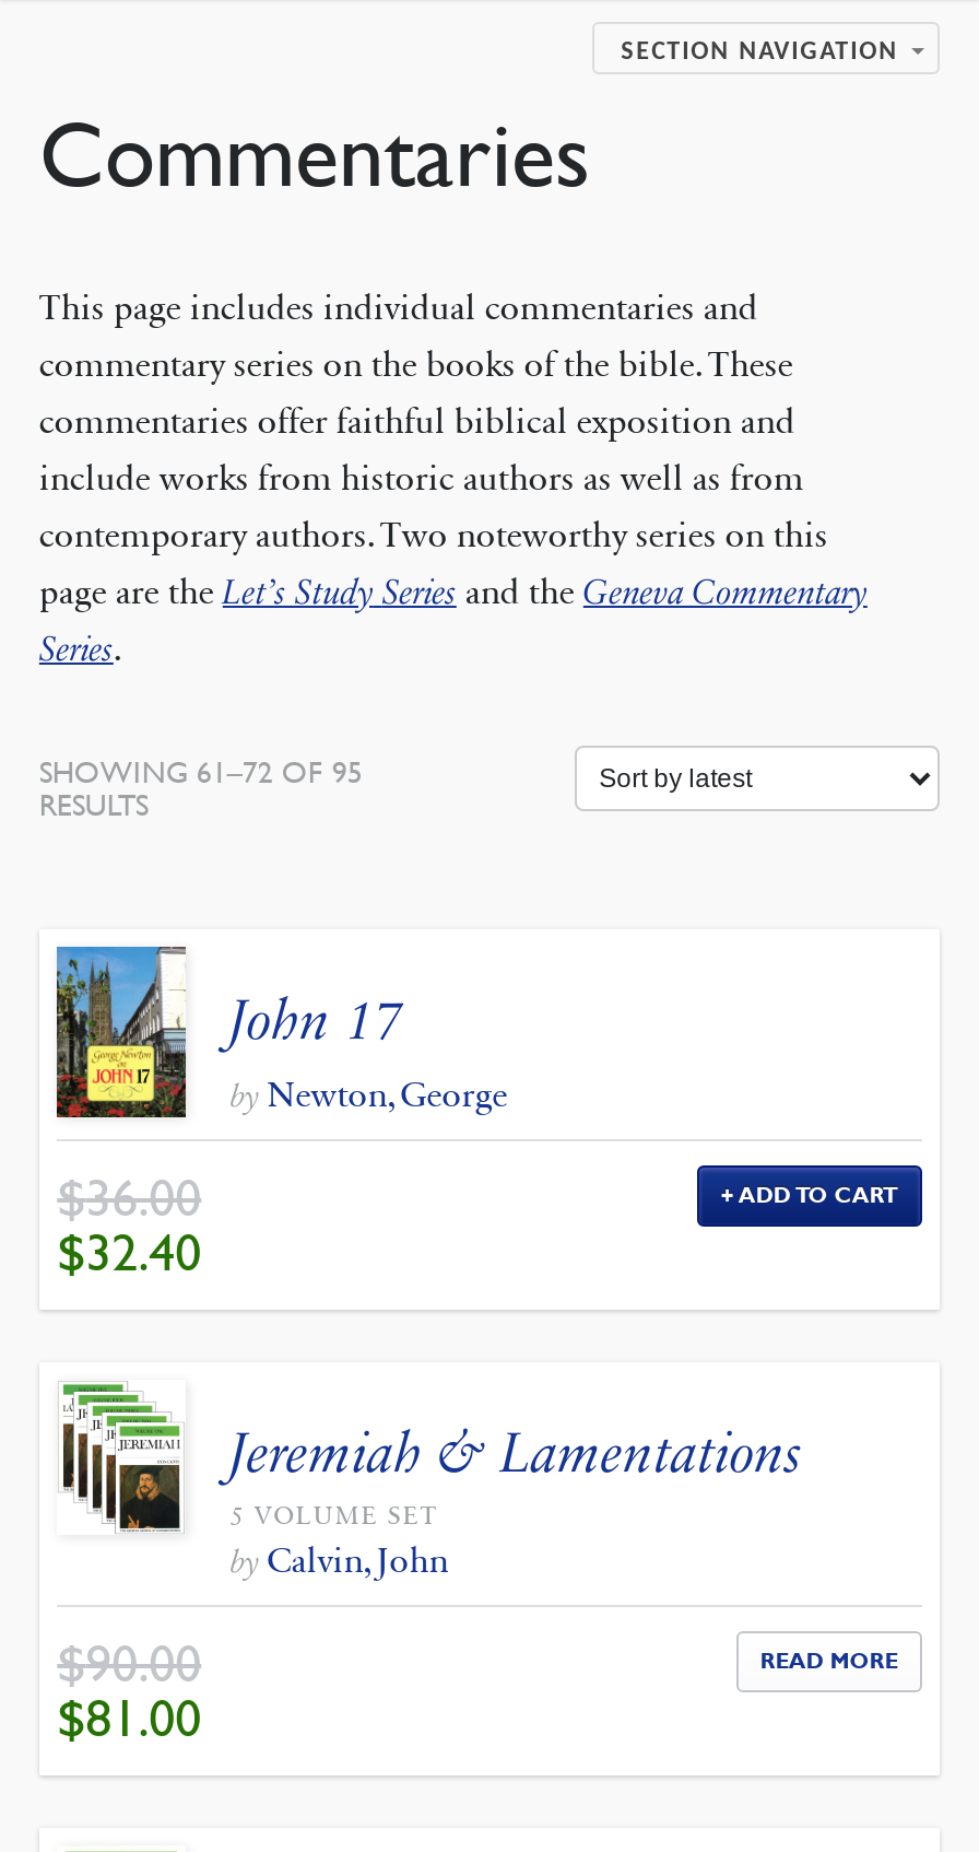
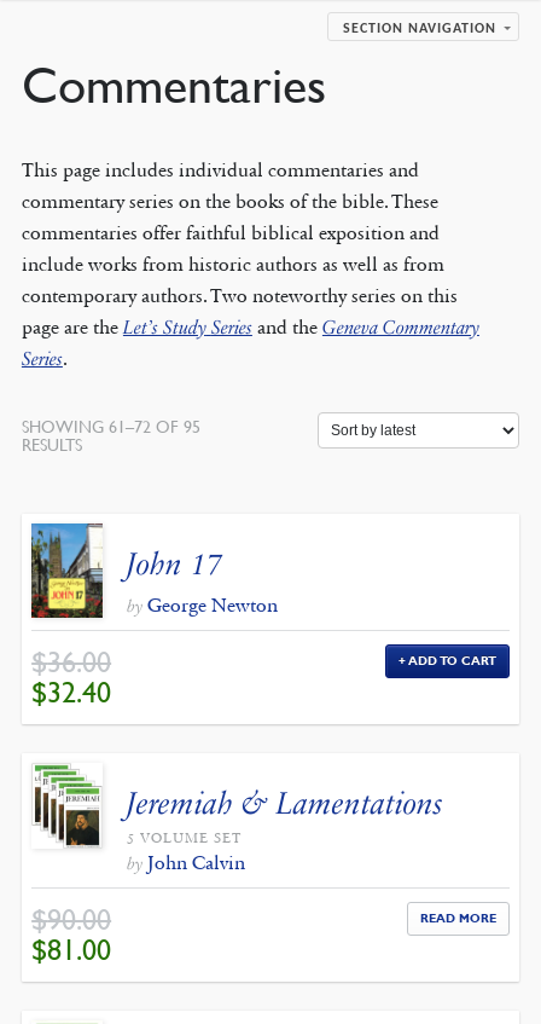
[230,1073,508,1114] by Newton, George -> [127,593,278,616] by George Newton
[230,1540,449,1581] by Calvin, John -> [127,851,246,874] by John Calvin

